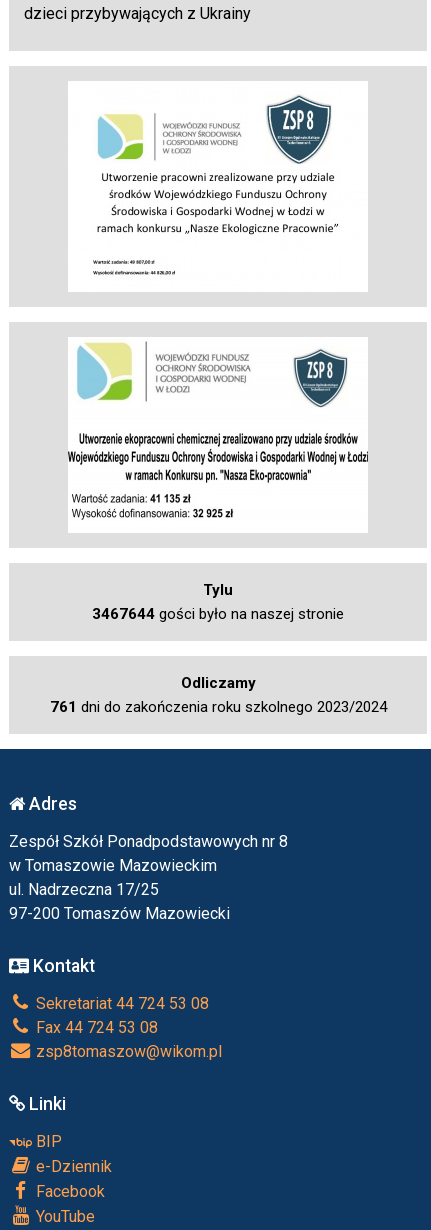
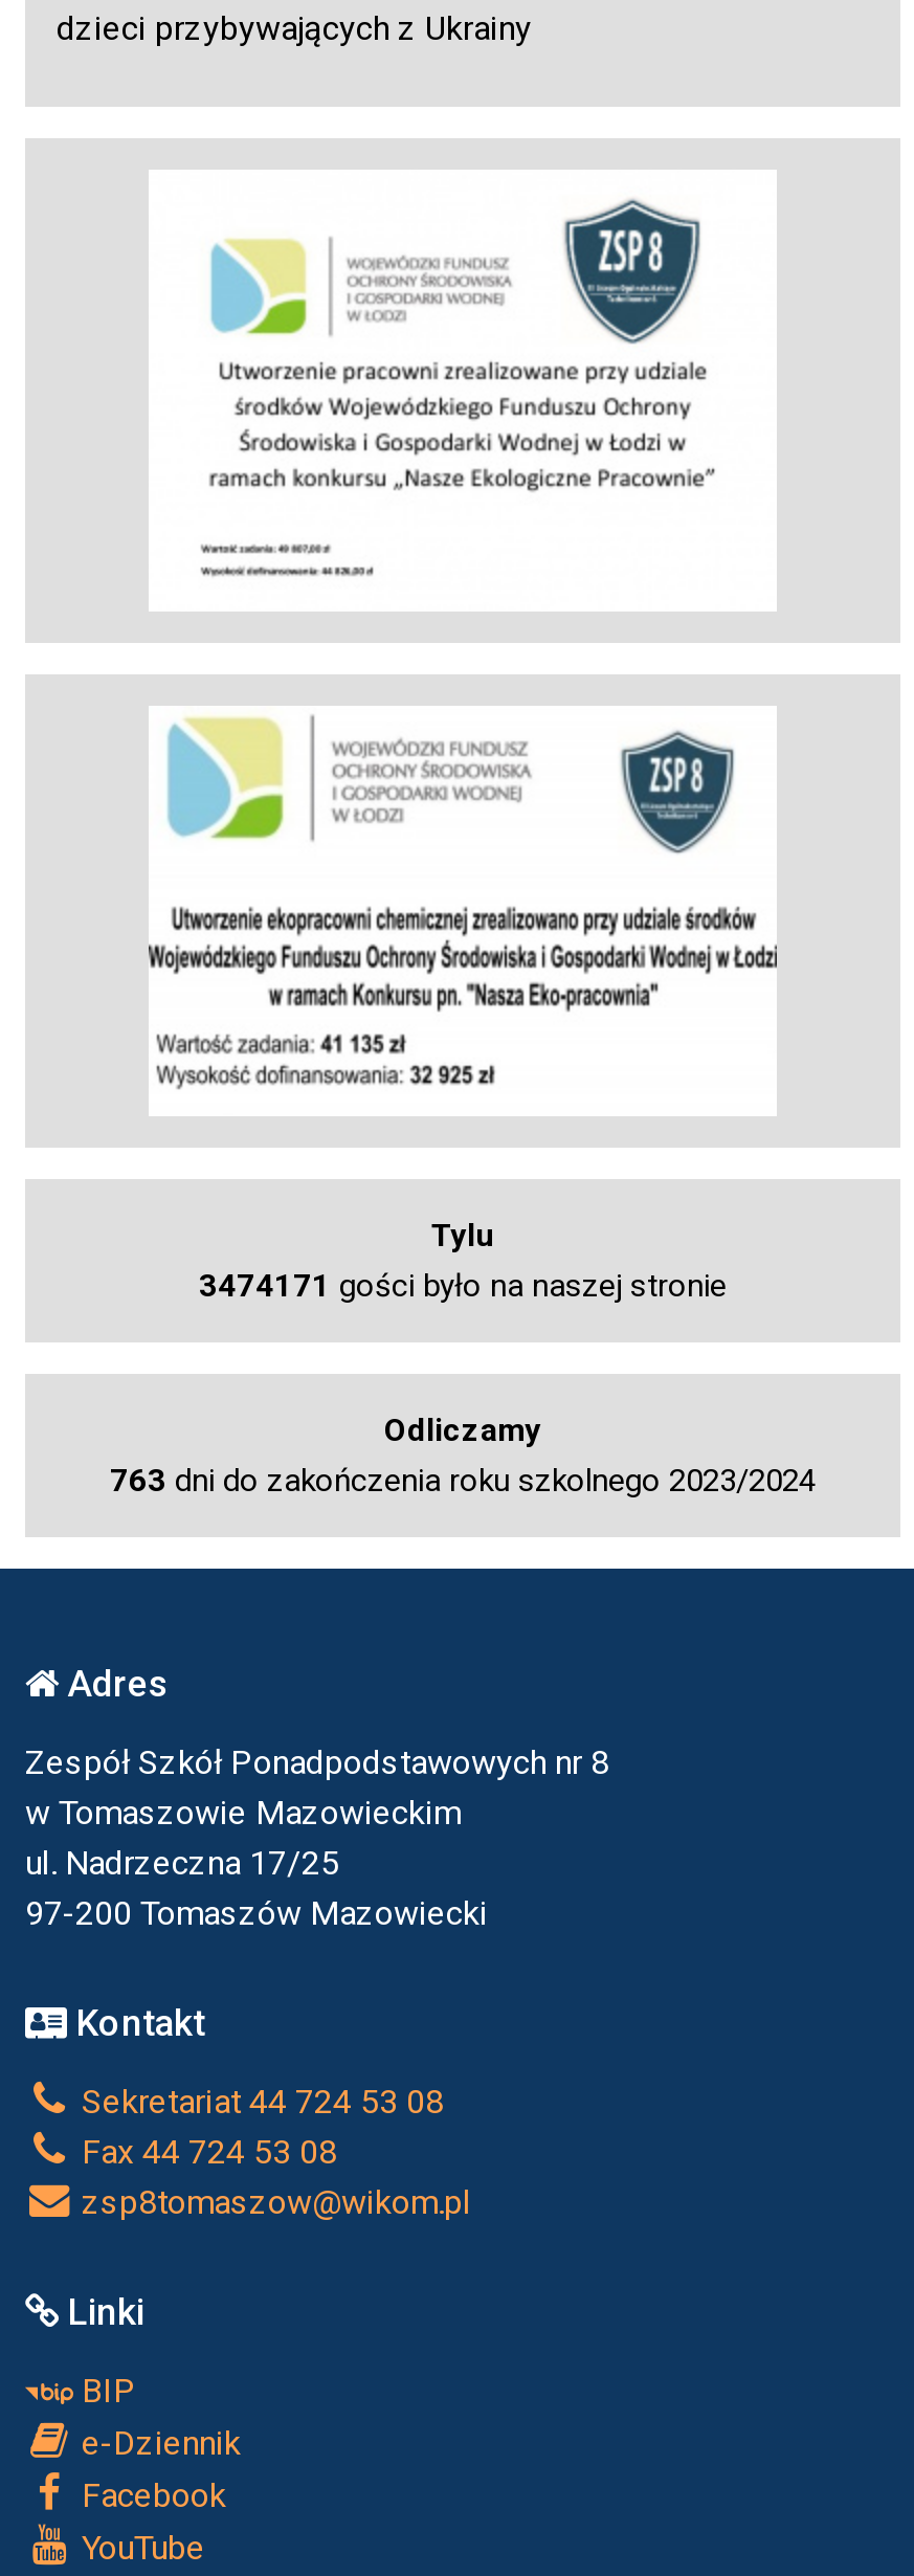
[92,605,344,623] 3467644 gości było na naszej stronie -> [199,1267,727,1305] 3474171 gości było na naszej stronie
[49,698,386,716] 761 dni do zakończenia roku szkolnego 2023/2024 -> [110,1462,816,1500] 763 dni do zakończenia roku szkolnego 2023/2024

